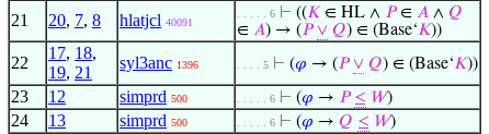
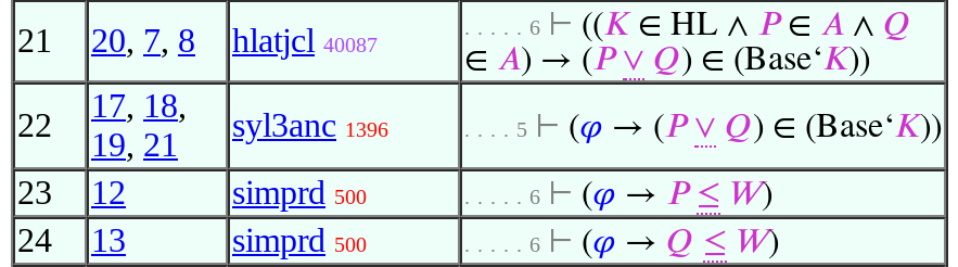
[11,11,193,29] 21 20, 7, 8 hlatjcl 40091 -> [17,22,378,59] 21 20, 7, 8 hlatjcl 40087

